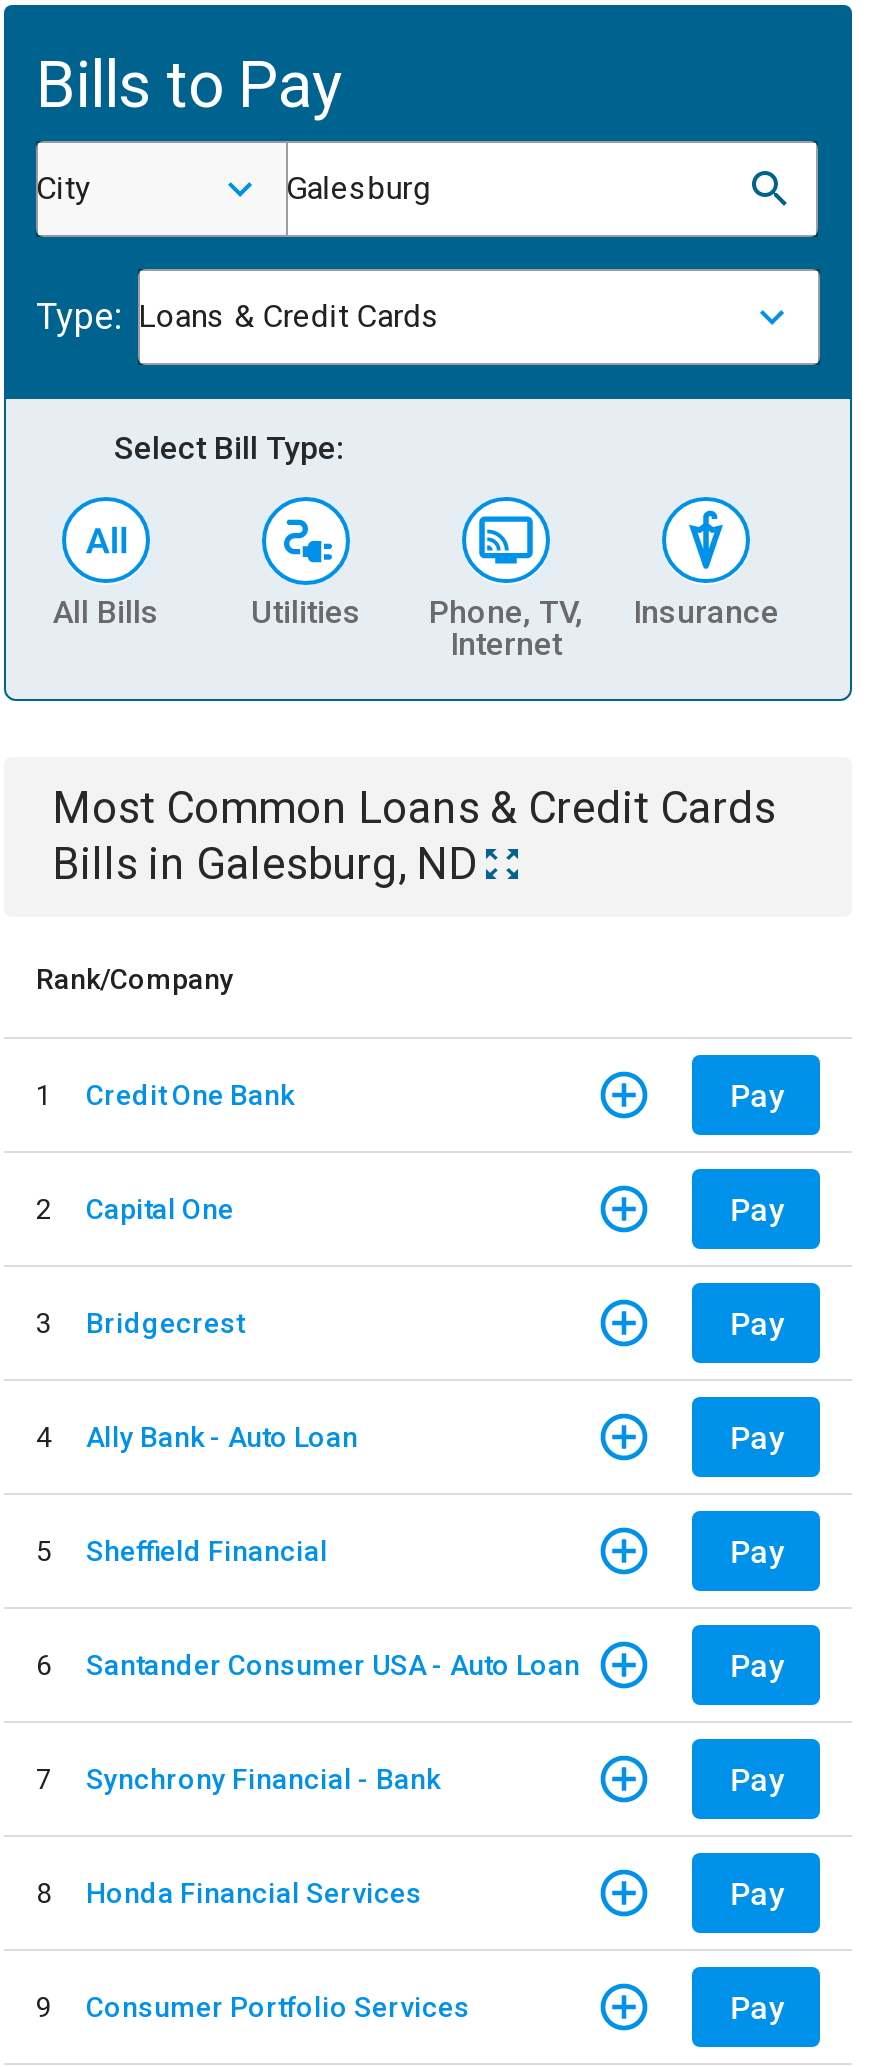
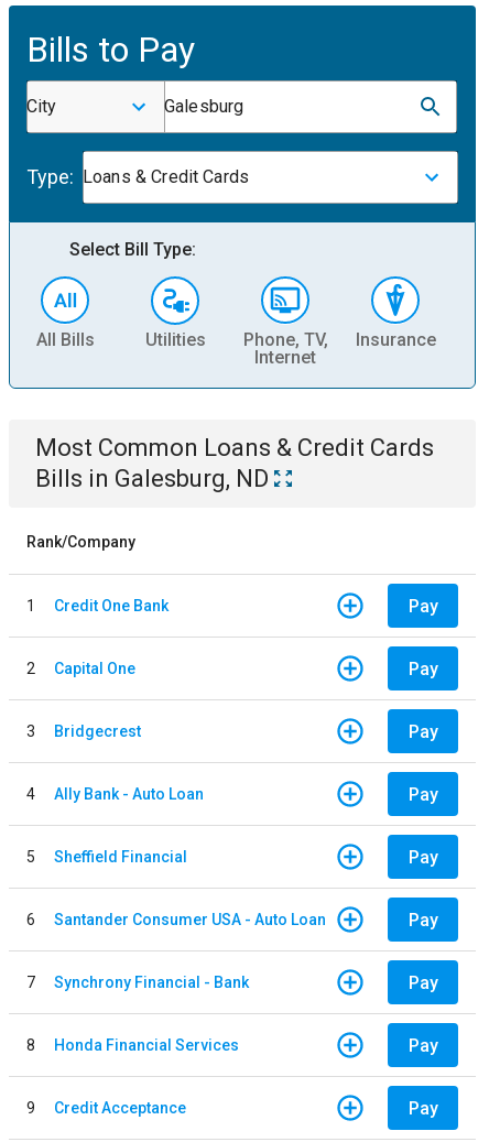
[86,1990,470,2022] Consumer Portfolio Services -> [54,1099,186,1116] Credit Acceptance

